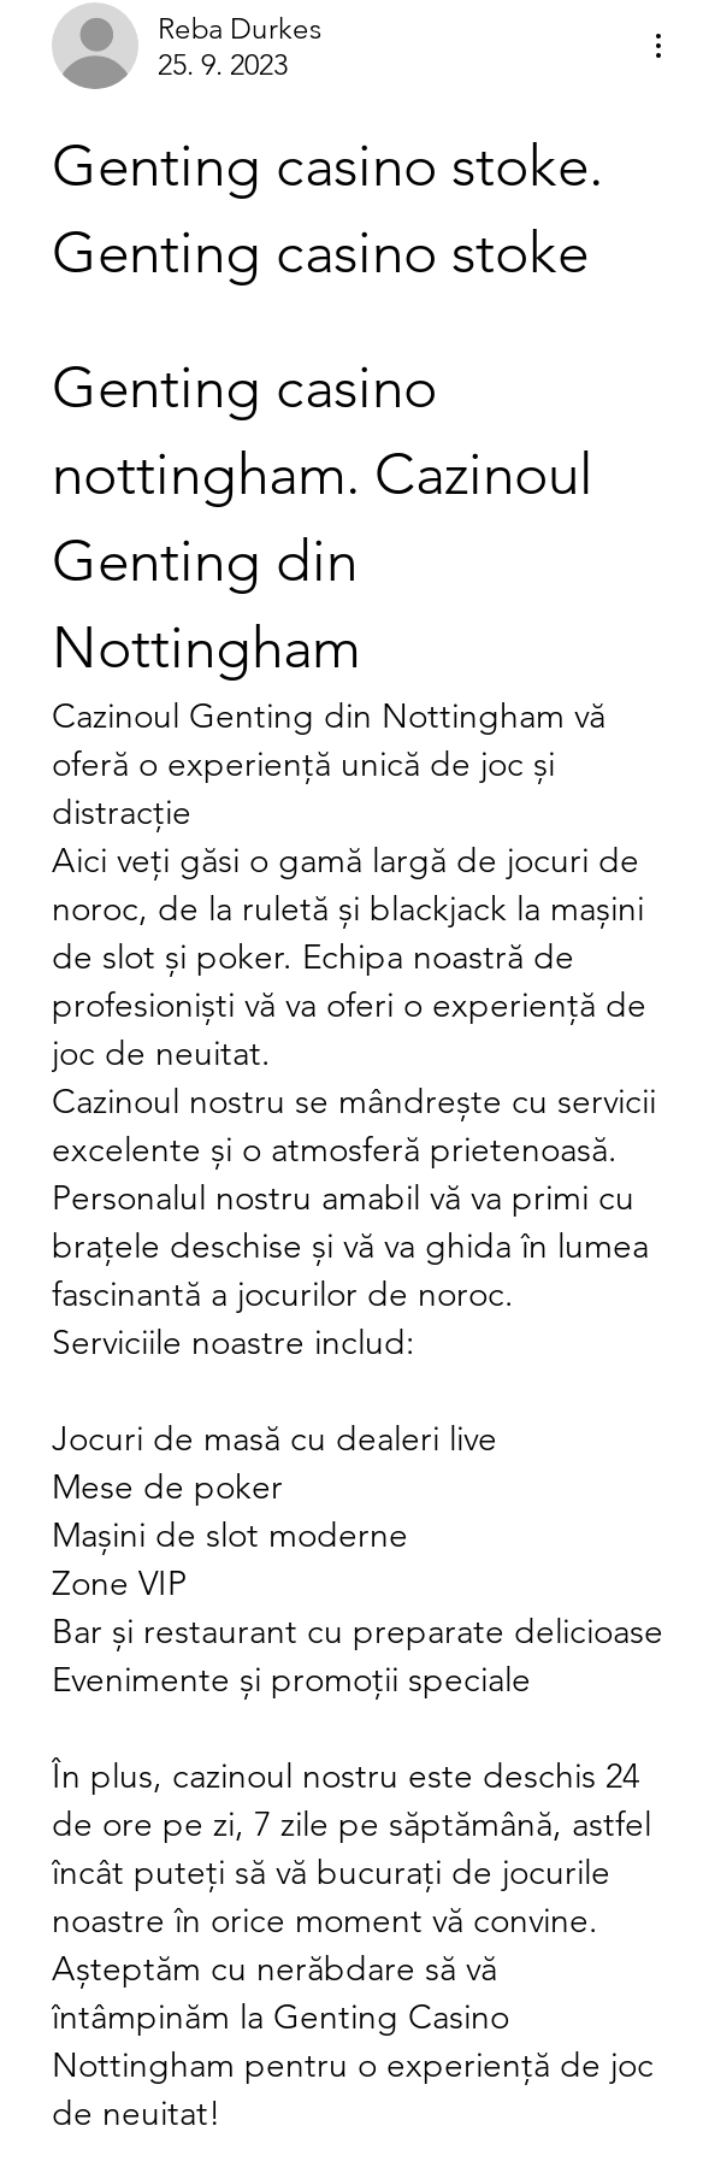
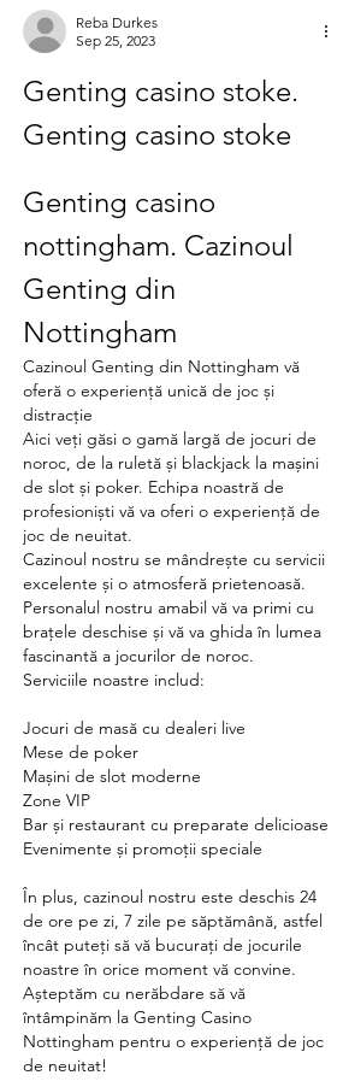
[158,46,288,83] 25. 9. 2023 -> [76,32,155,50] Sep 25, 2023

